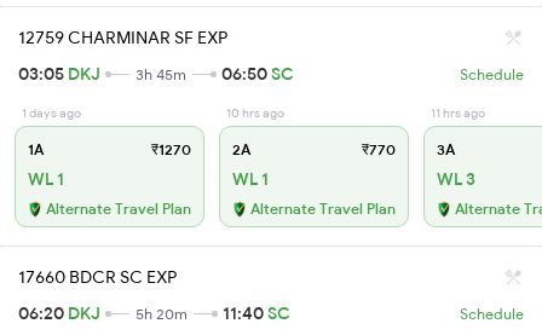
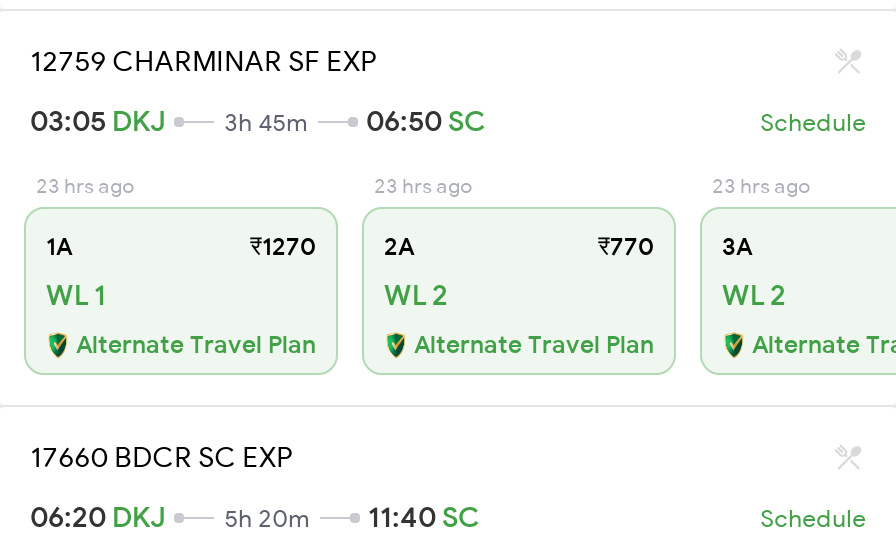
[22,105,81,121] 1 days ago -> [36,173,134,199] 23 hrs ago
[226,105,284,121] 10 hrs ago -> [374,173,472,199] 23 hrs ago
[431,105,485,121] 11 hrs ago -> [712,173,810,199] 23 hrs ago
[232,168,269,190] WL 1 -> [384,277,448,313] WL 2
[437,168,475,190] WL 3 -> [722,277,786,313] WL 2

